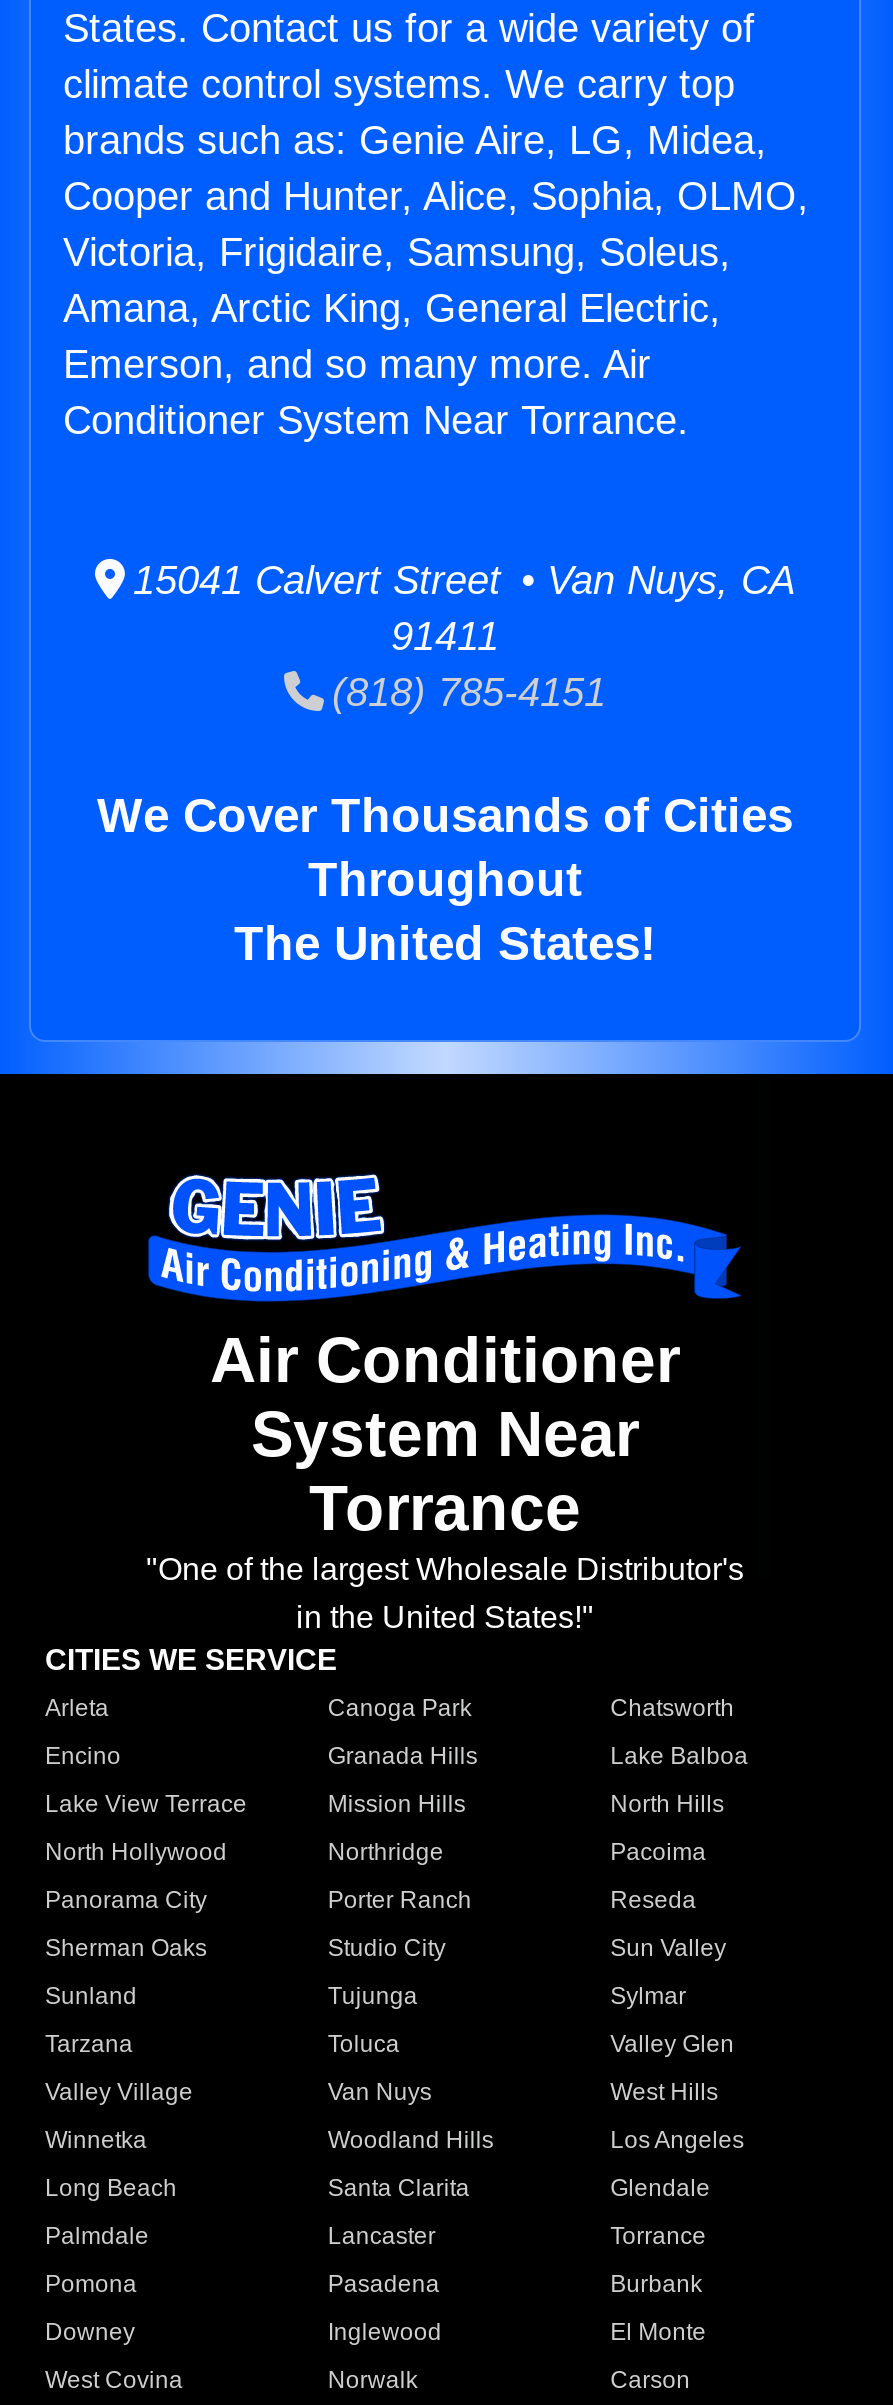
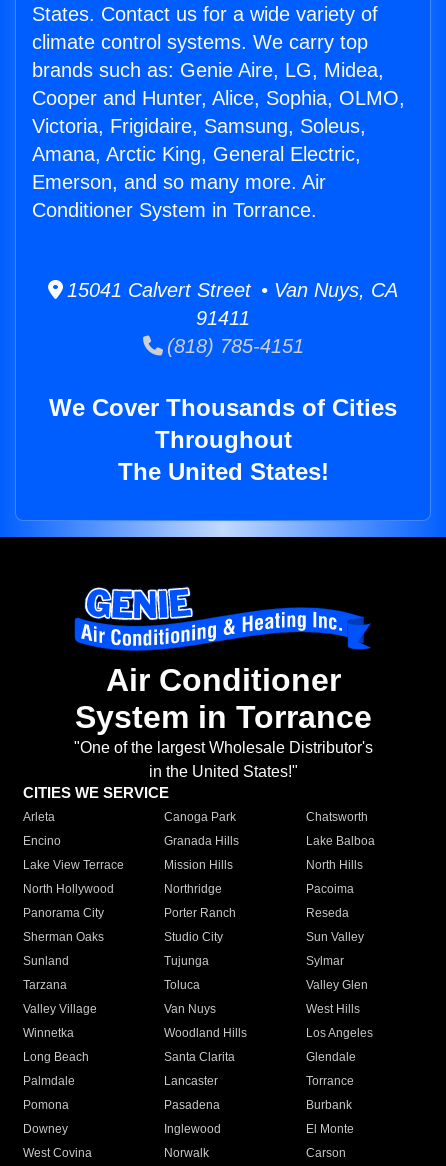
[63,398,689,442] Conditioner System Near Torrance. -> [32,199,317,221] Conditioner System in Torrance.
[251,1399,639,1545] System Near | Torrance -> [74,699,371,735] System in Torrance

